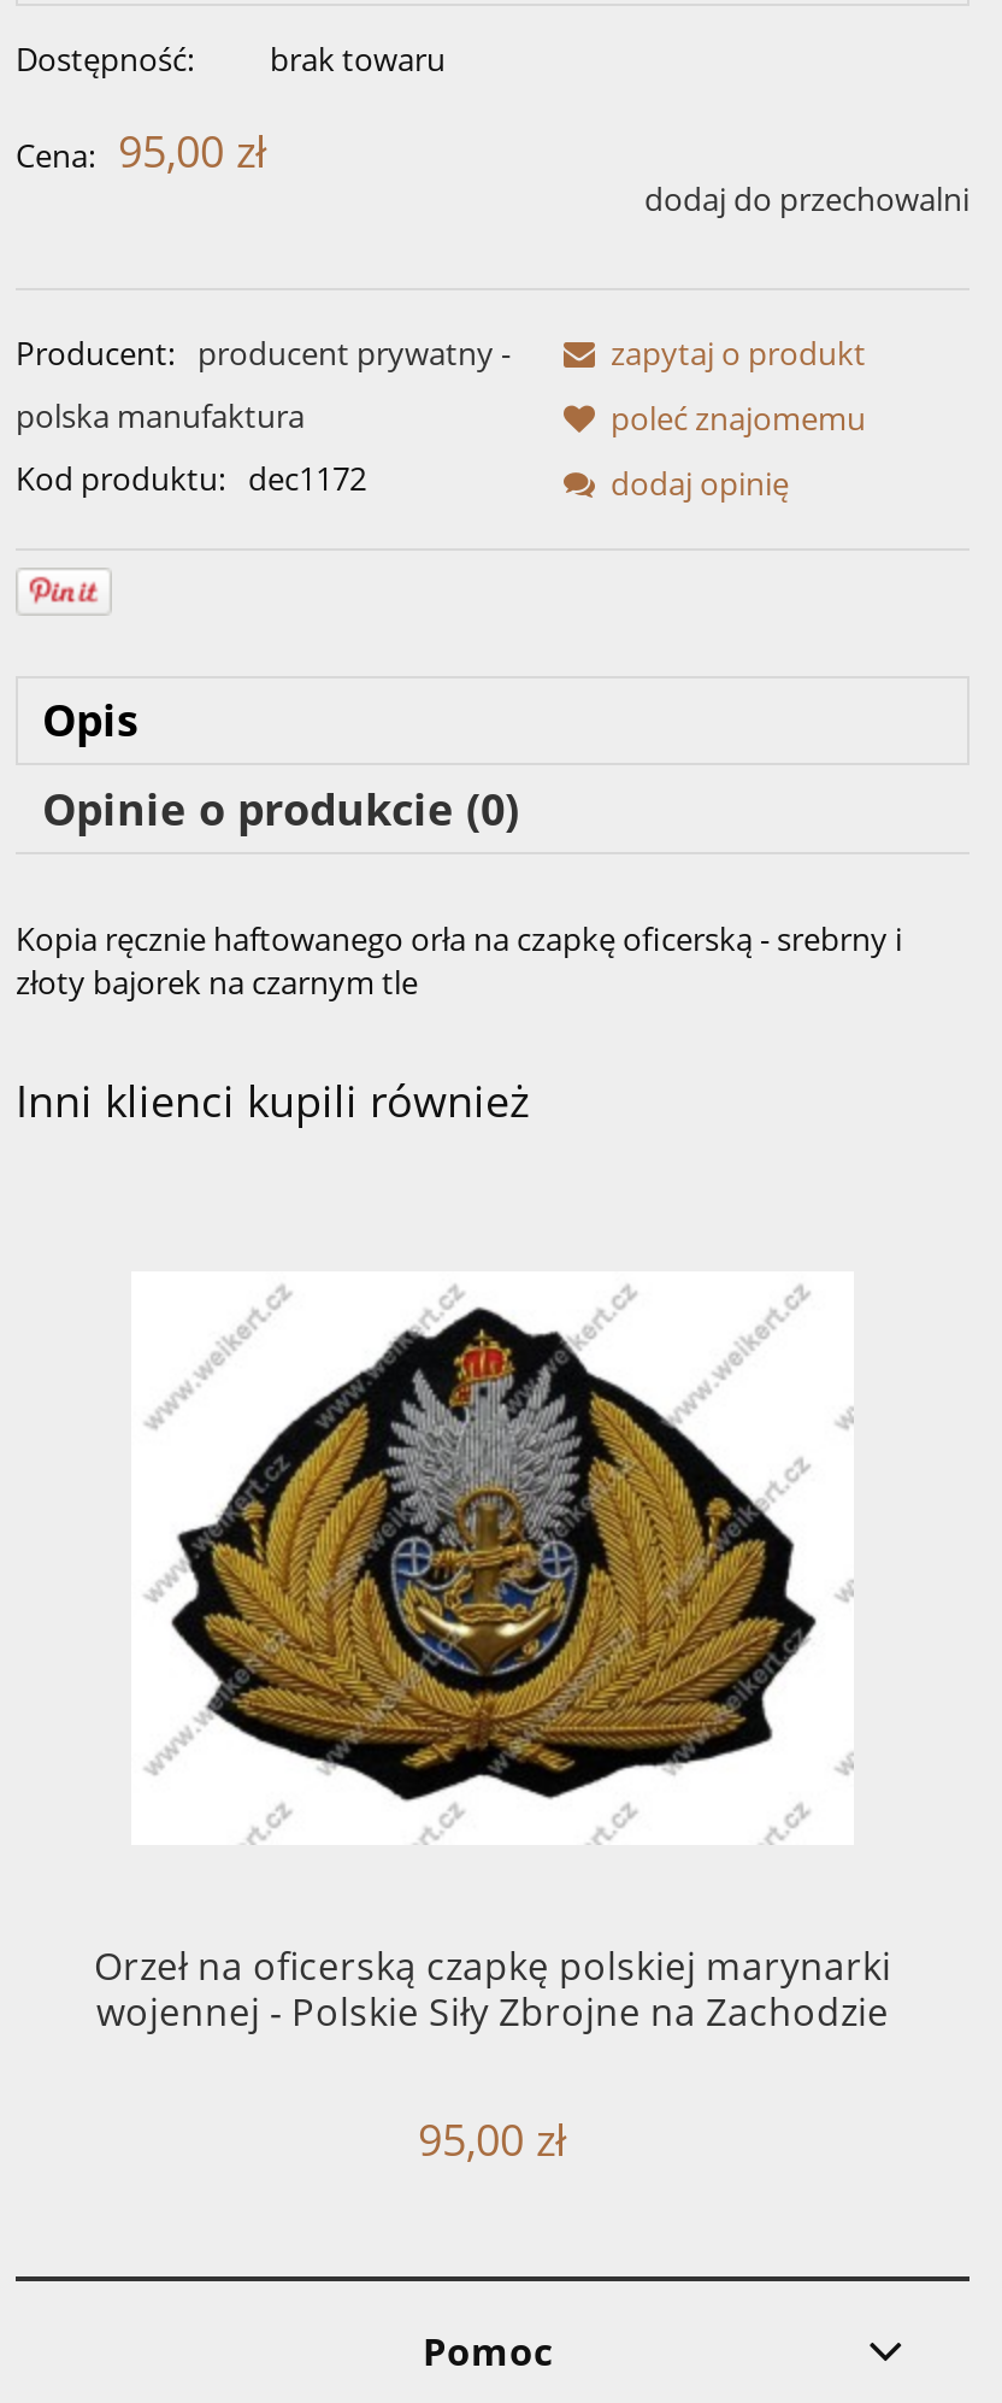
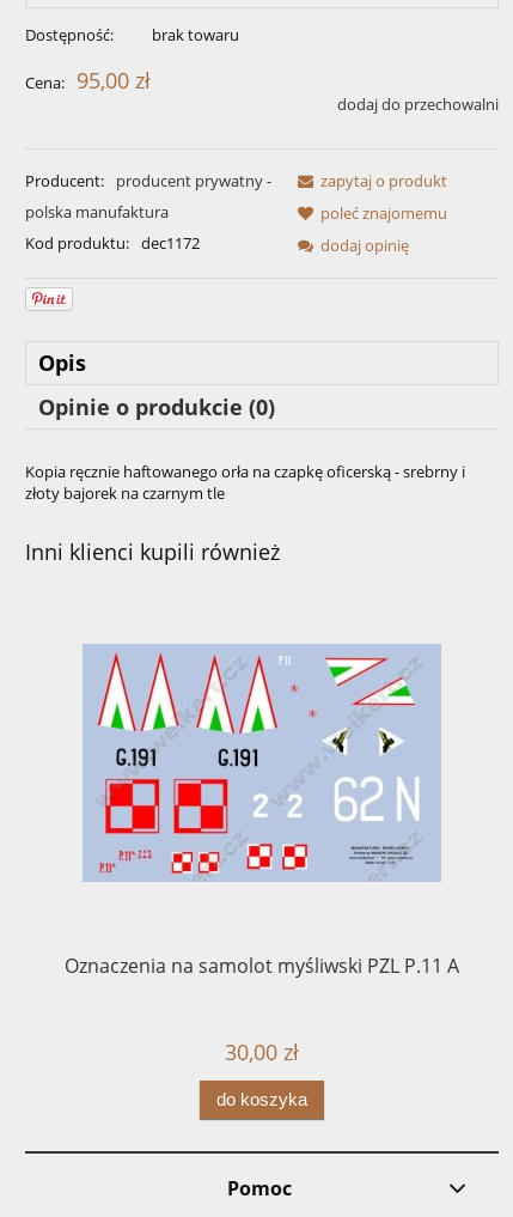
[134,1286,851,1802] [image] -> [83,644,441,899] [image]
[94,1939,891,2168] Orzeł na oficerską czapkę polskiej marynarki | wojennej - Polskie Siły Zbrojne na Zachodzie | 95,00 zł -> [65,952,459,1109] Oznaczenia na samolot myśliwski PZL P.11 A | 30,00 zł | do koszyka

